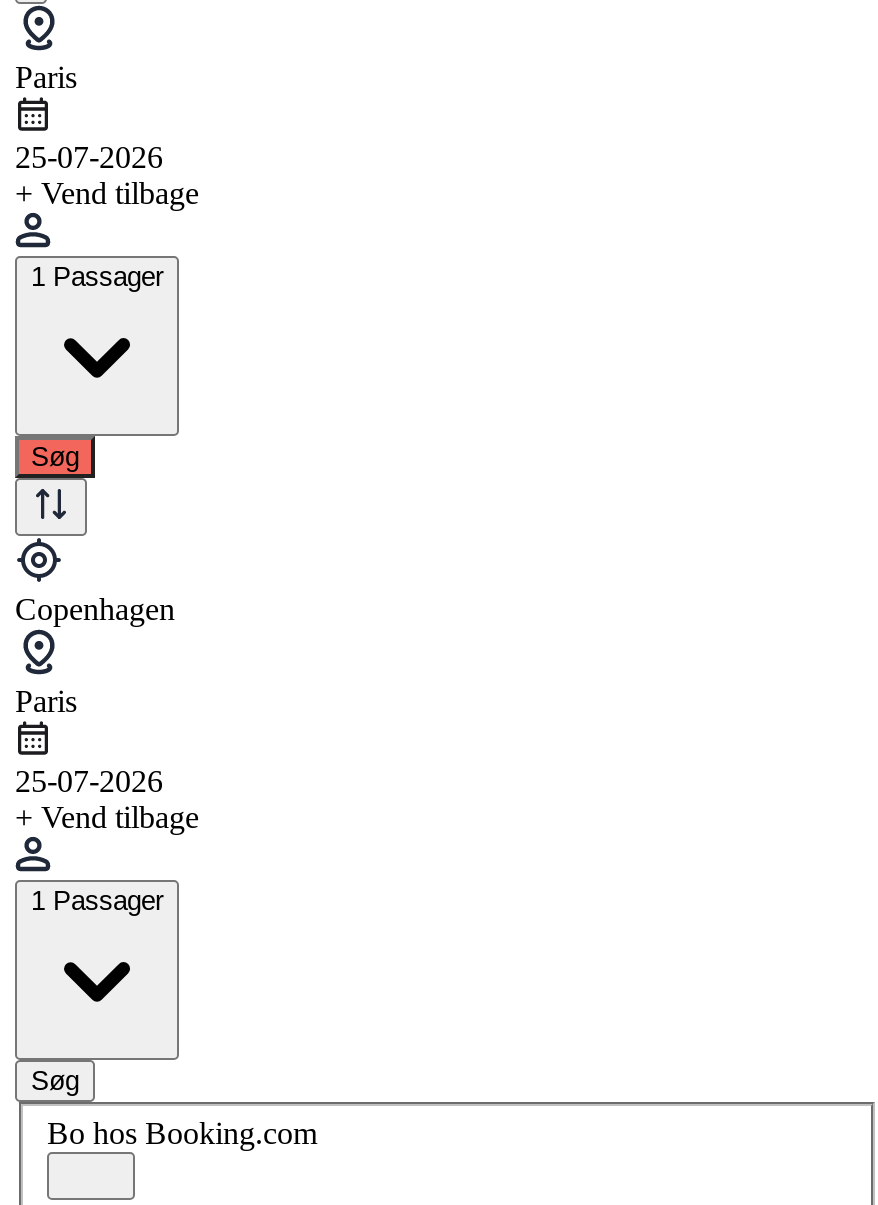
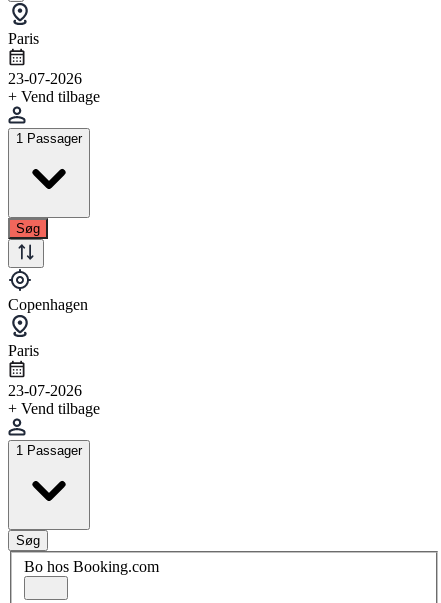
[15,140,163,174] 25-07-2026 -> [8,70,82,87] 23-07-2026
[15,764,163,798] 25-07-2026 -> [8,382,82,399] 23-07-2026

